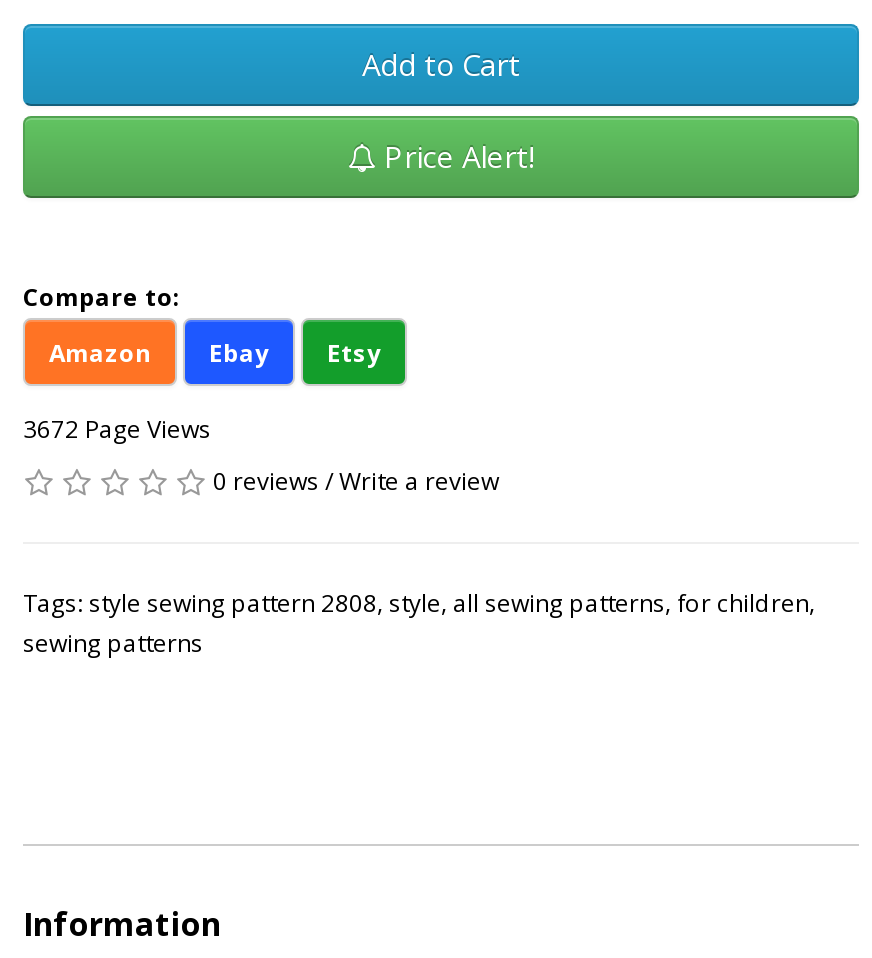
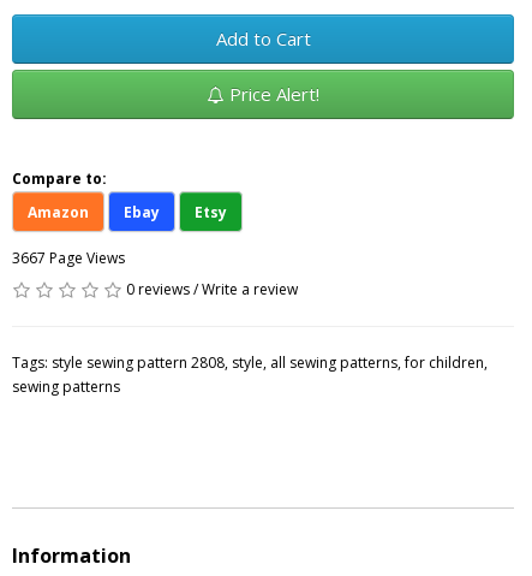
[23,412,211,446] 3672 Page Views -> [12,248,125,268] 3667 Page Views

